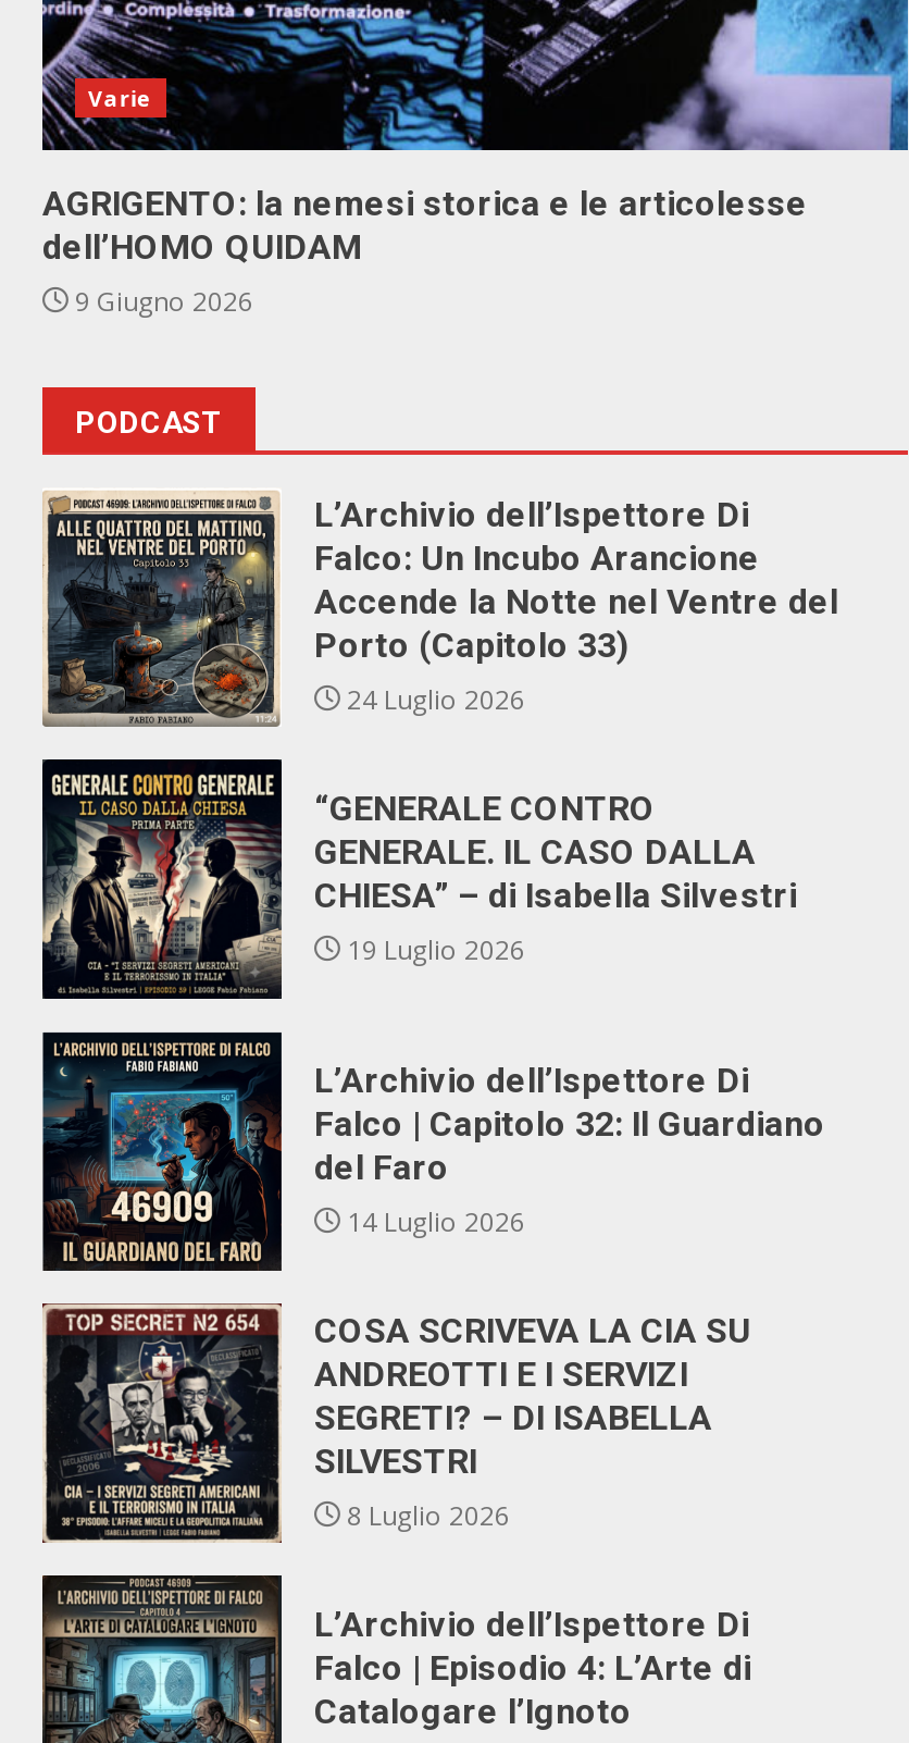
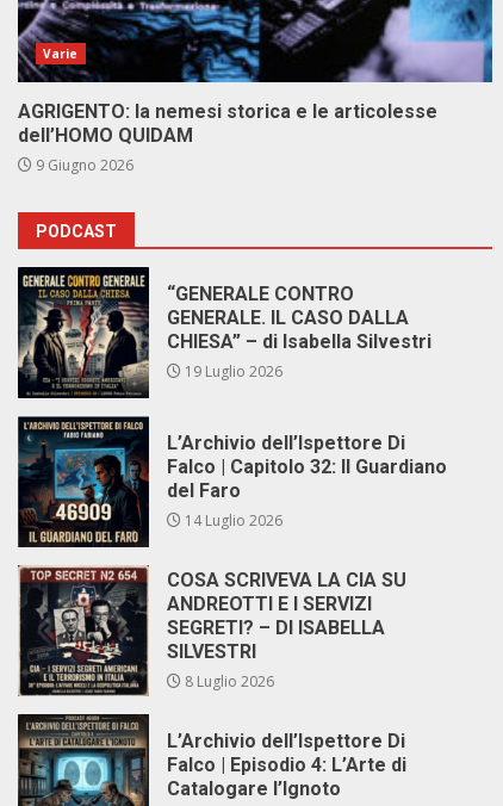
[42,492,838,725] [image] | L’Archivio dell’Ispettore Di | Falco: Un Incubo Arancione | Accende la Notte nel Ventre del | Porto (Capitolo 33) | 24 Luglio 2026 -> none

